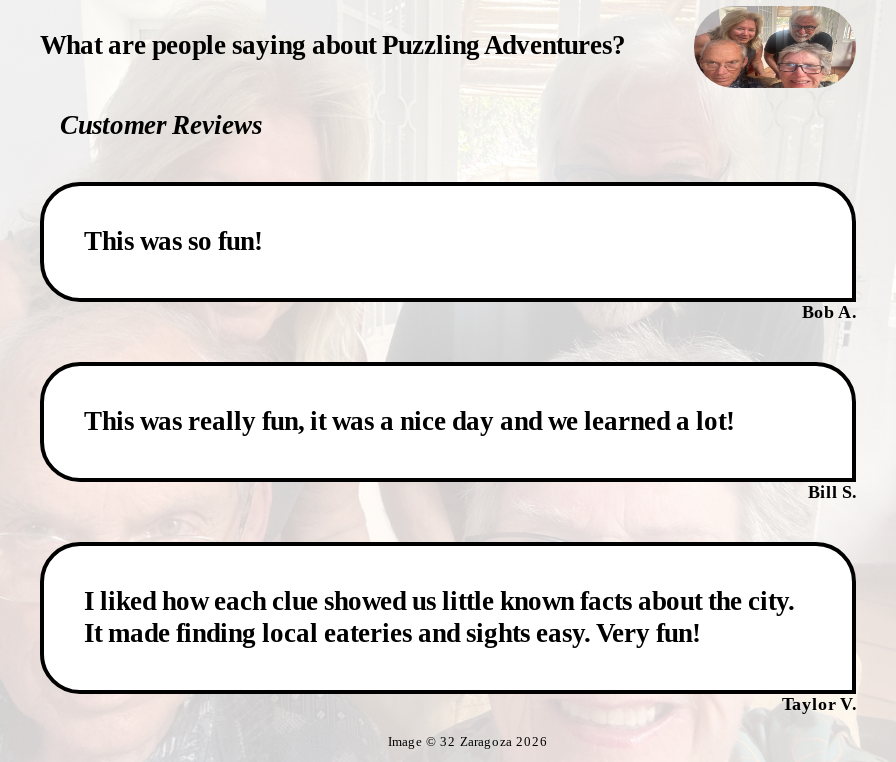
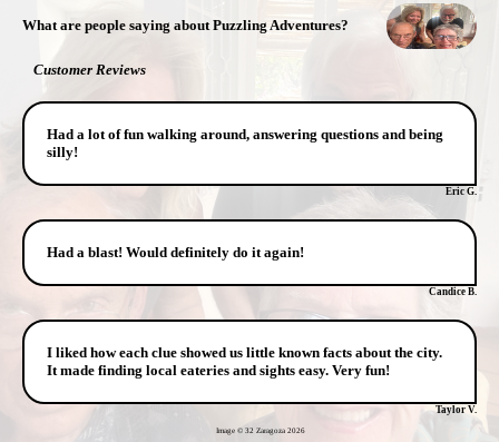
[84,226,262,256] This was so fun! -> [47,126,443,160] Had a lot of fun walking around, answering questions and being | silly!
[802,302,856,322] Bob A. -> [446,186,477,197] Eric G.
[84,406,734,436] This was really fun, it was a nice day and we learned a lot! -> [47,244,304,260] Had a blast! Would definitely do it again!
[808,482,856,502] Bill S. -> [429,286,477,297] Candice B.

